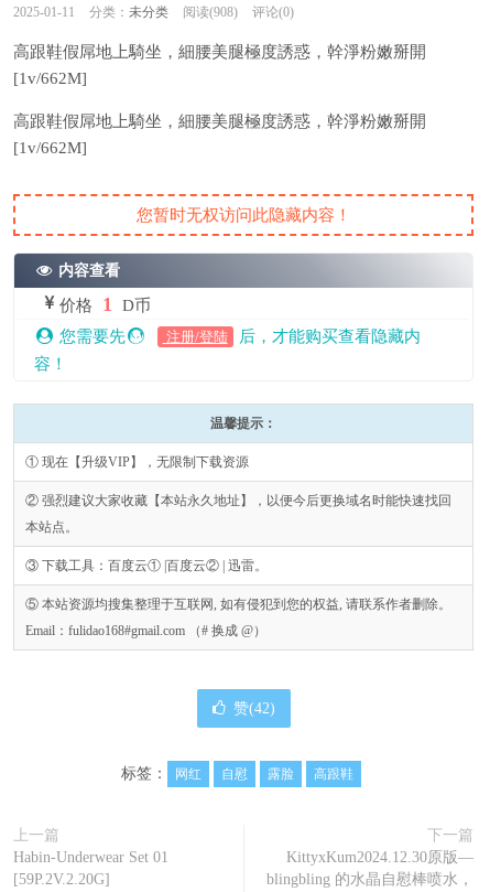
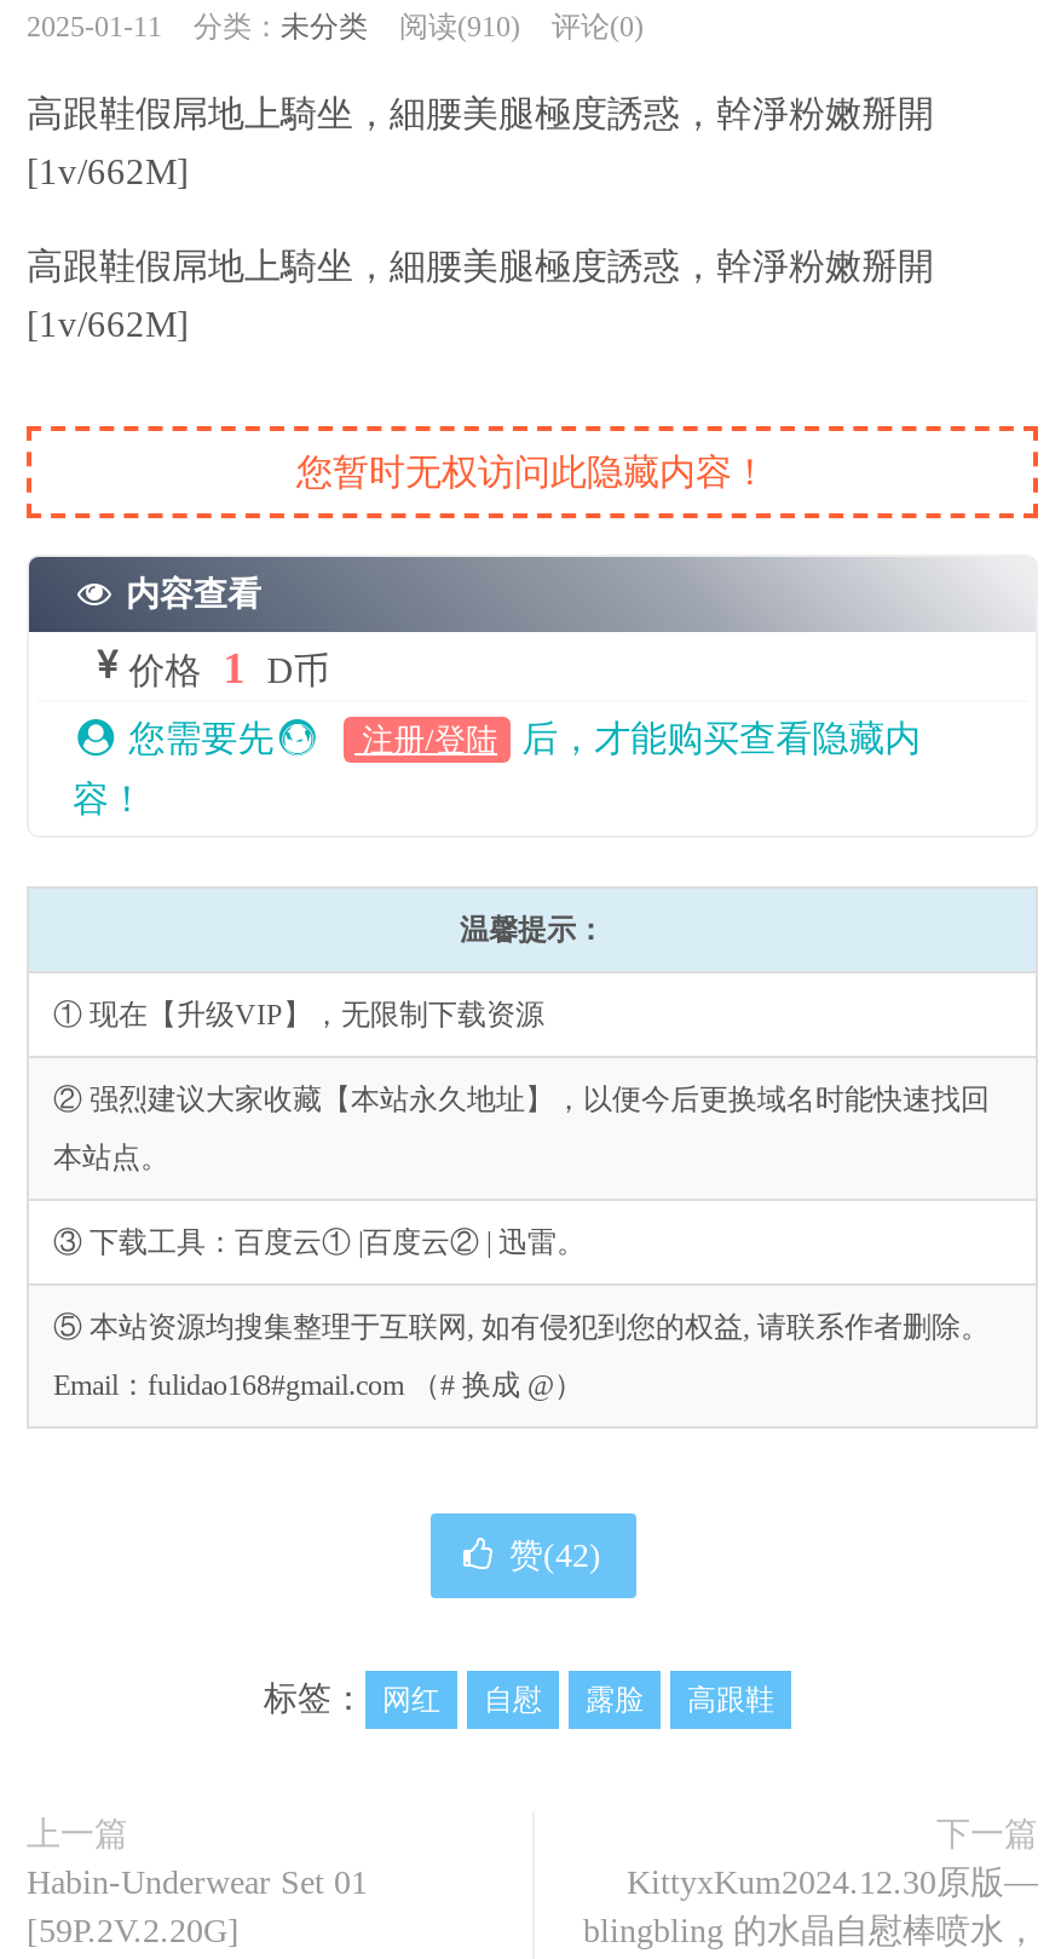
[13,4,294,20] 2025-01-11 分类：未分类 阅读(908) 评论(0) -> [27,10,644,44] 2025-01-11 分类：未分类 阅读(910) 评论(0)

